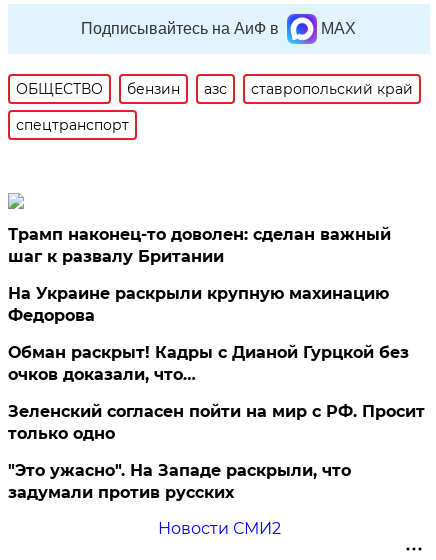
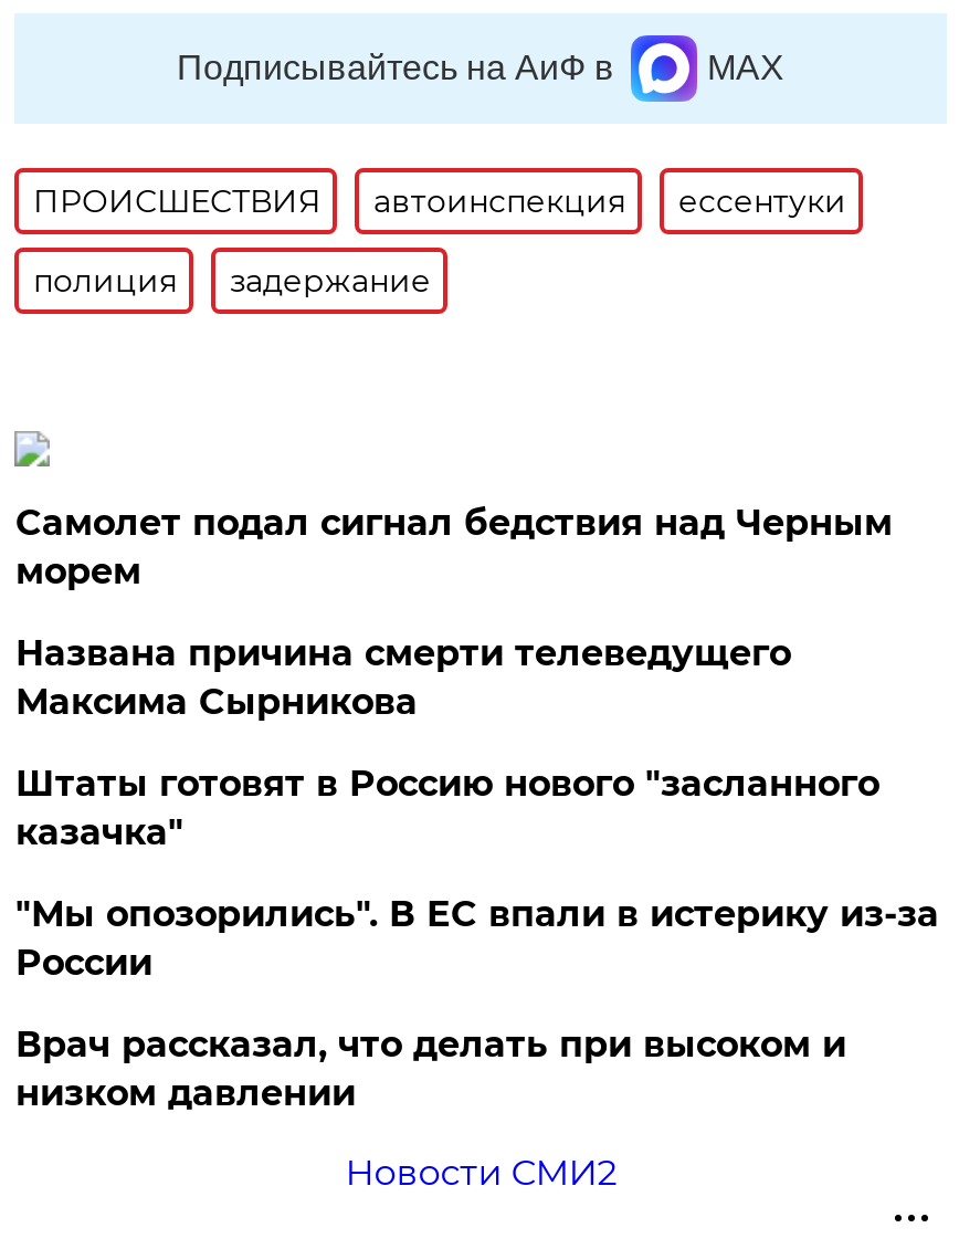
[16,80,413,98] ОБЩЕСТВО | бензин | азс | ставропольский край -> [33,181,846,221] ПРОИСШЕСТВИЯ | автоинспекция | ессентуки
[16,116,129,134] спецтранспорт -> [33,261,431,301] полиция | задержание
[8,225,391,266] Трамп наконец-то доволен: сделан важный | шаг к развалу Британии -> [15,502,892,592] Самолет подал сигнал бедствия над Черным | морем
[8,284,389,325] На Украине раскрыли крупную махинацию | Федорова -> [15,632,791,723] Названа причина смерти телеведущего | Максима Сырникова
[8,343,409,384] Обман раскрыт! Кадры с Дианой Гурцкой без | очков доказали, что… -> [15,763,879,853] Штаты готовят в Россию нового "засланного | казачка"
[8,402,425,443] Зеленский согласен пойти на мир с РФ. Просит | только одно -> [15,893,939,984] "Мы опозорились". В ЕС впали в истерику из-за | России
[8,461,351,502] "Это ужасно". На Западе раскрыли, что | задумали против русских -> [15,1024,846,1114] Врач рассказал, что делать при высоком и | низком давлении

